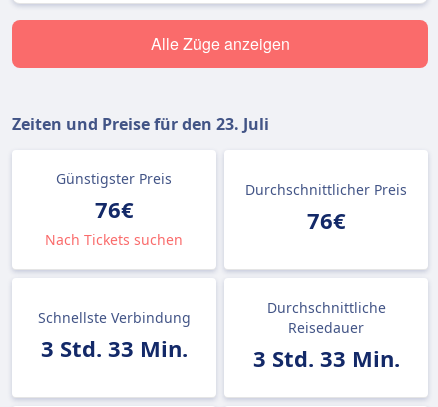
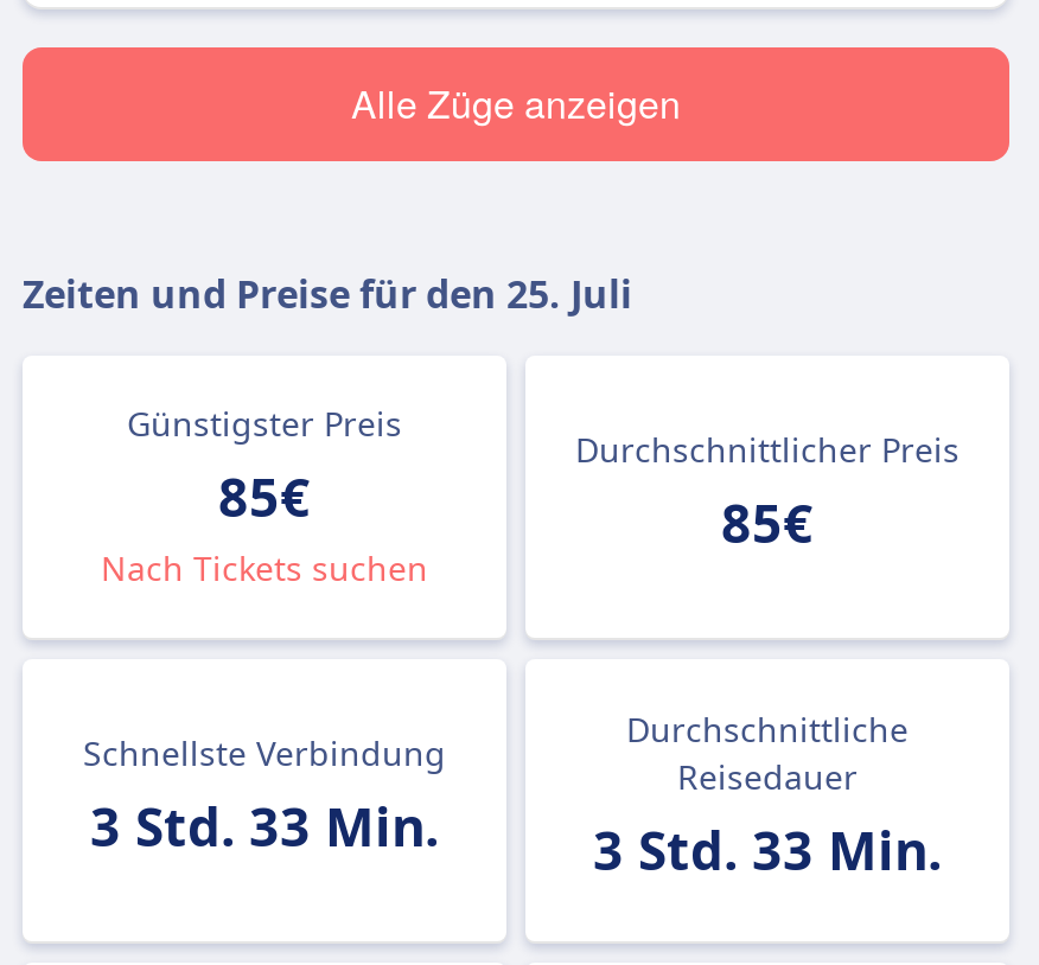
[12,113,269,135] Zeiten und Preise für den 23. Juli -> [23,268,632,320] Zeiten und Preise für den 25. Juli
[94,194,133,224] 76€ -> [218,460,311,531] 85€
[306,205,345,235] 76€ -> [721,486,814,557] 85€

